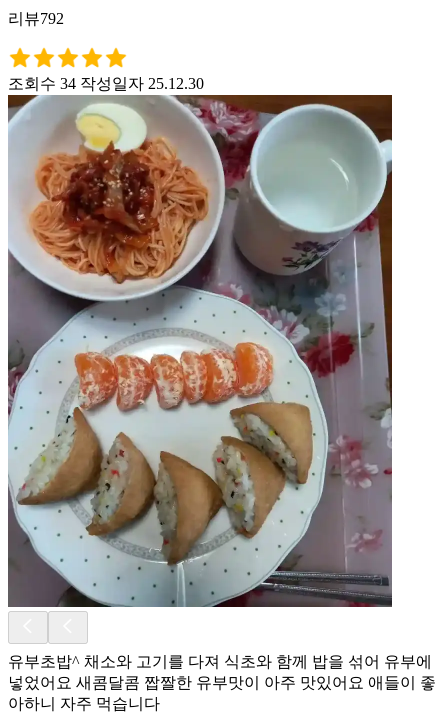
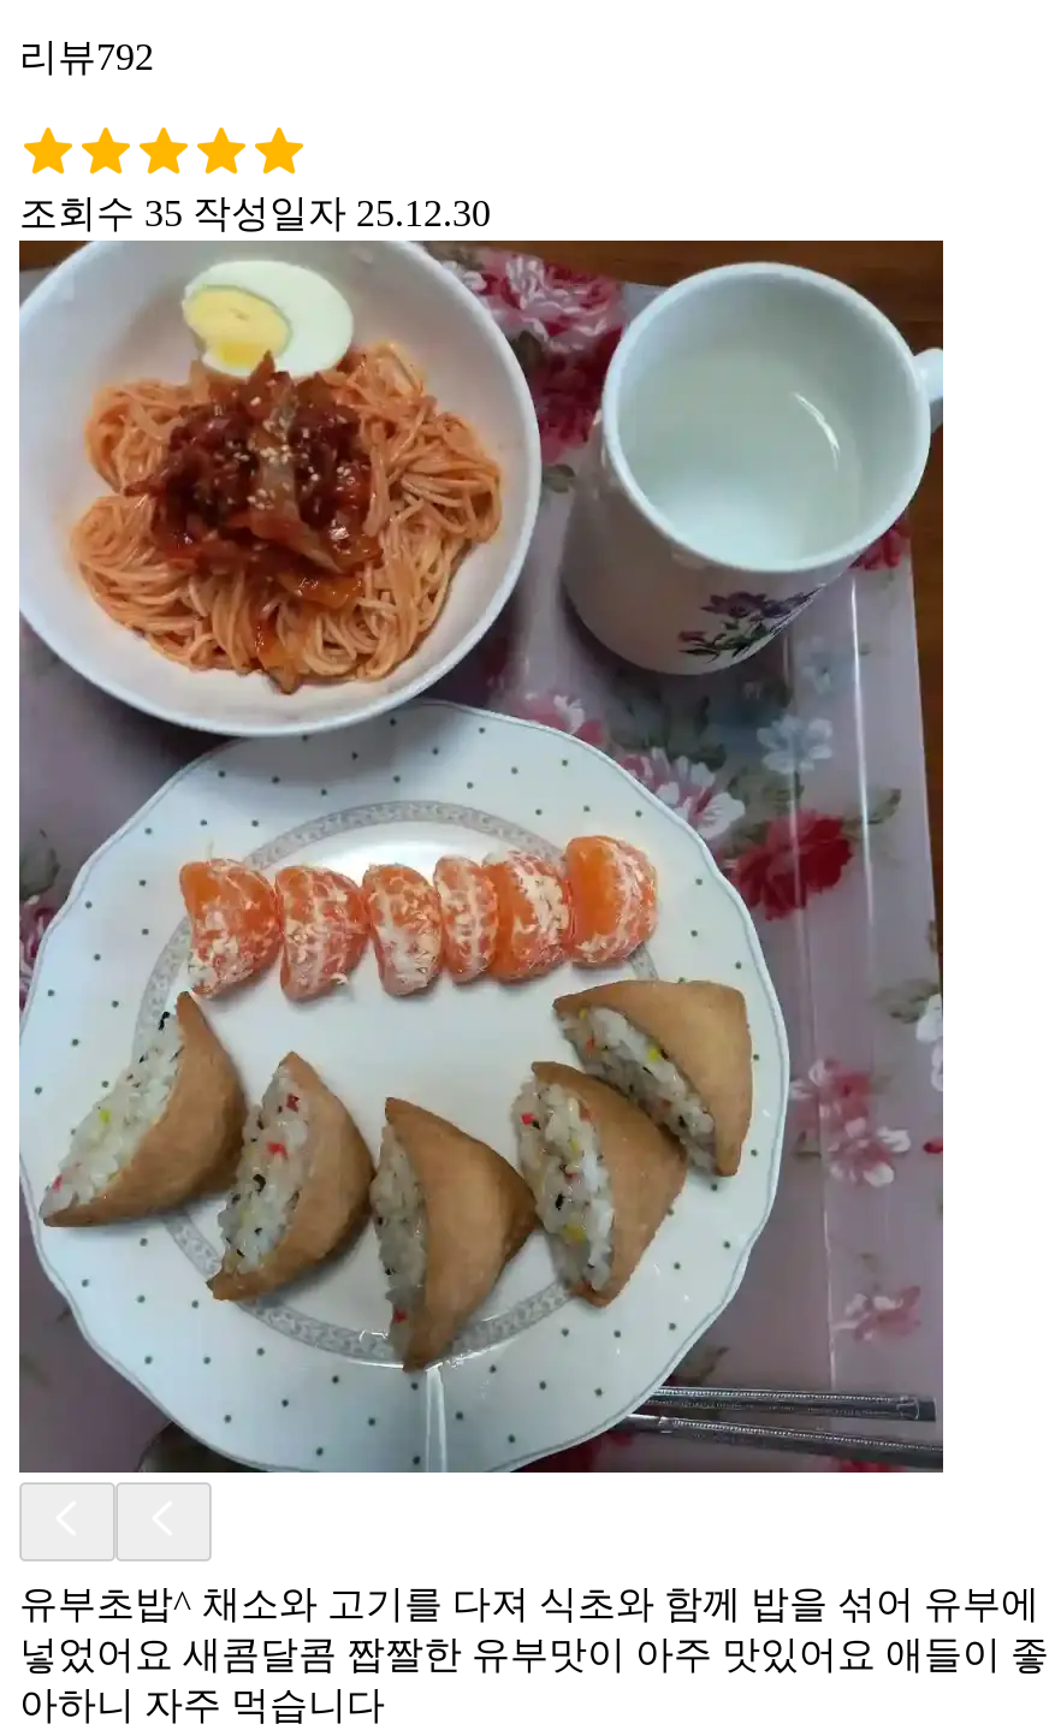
[8,75,204,92] 조회수 34 작성일자 25.12.30 -> [19,192,491,233] 조회수 35 작성일자 25.12.30

